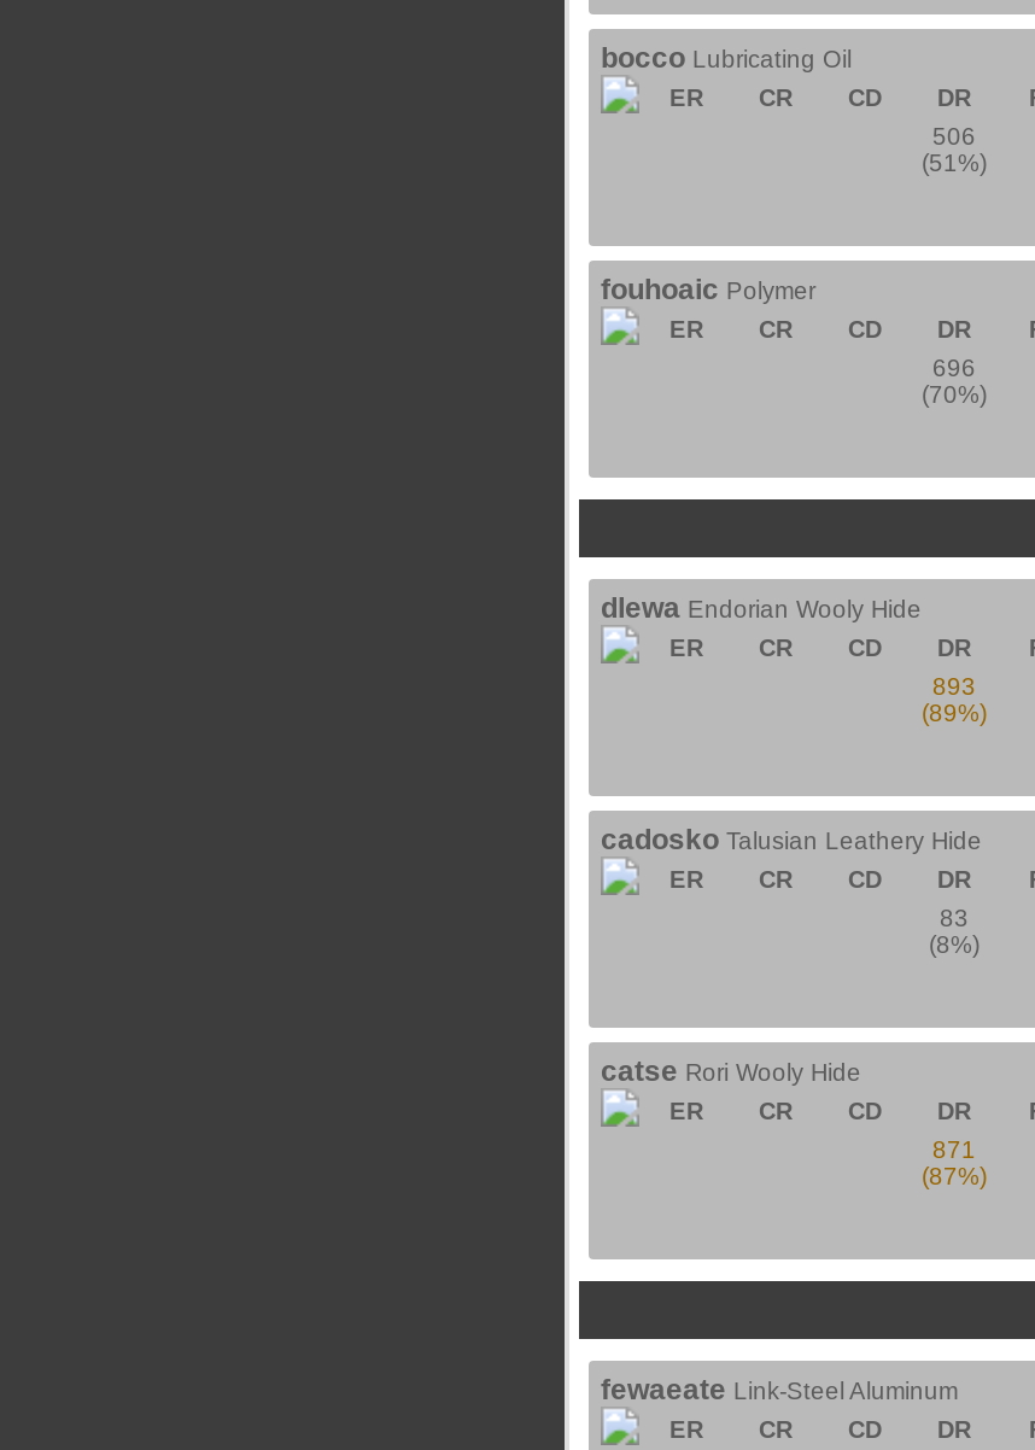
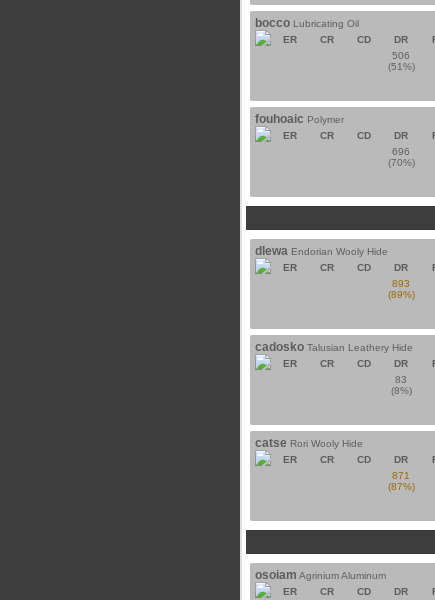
[601,1373,958,1407] fewaeate Link-Steel Aluminum -> [255,568,386,582] osoiam Agrinium Aluminum

